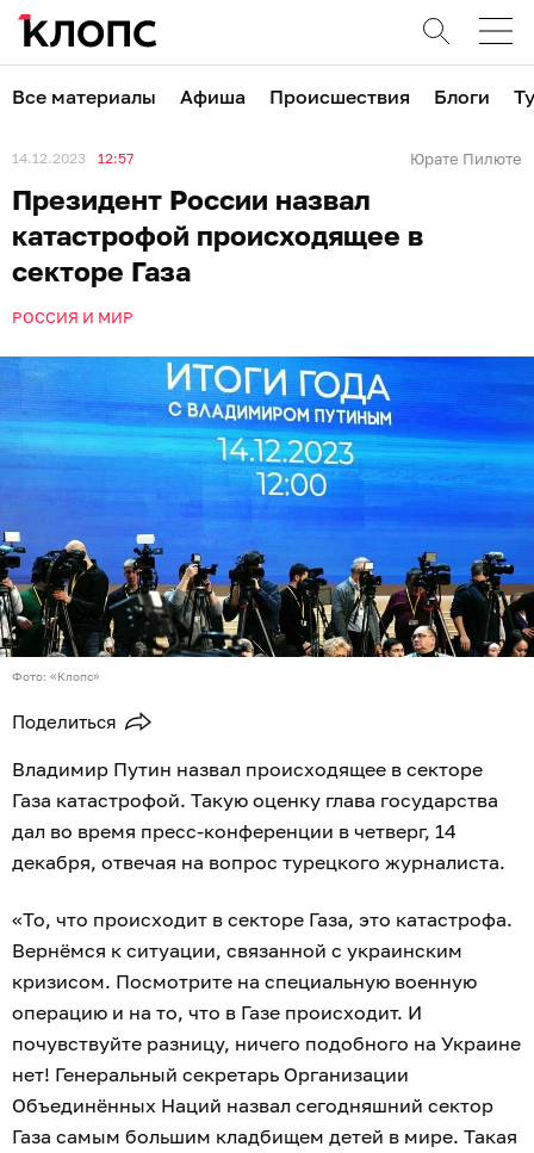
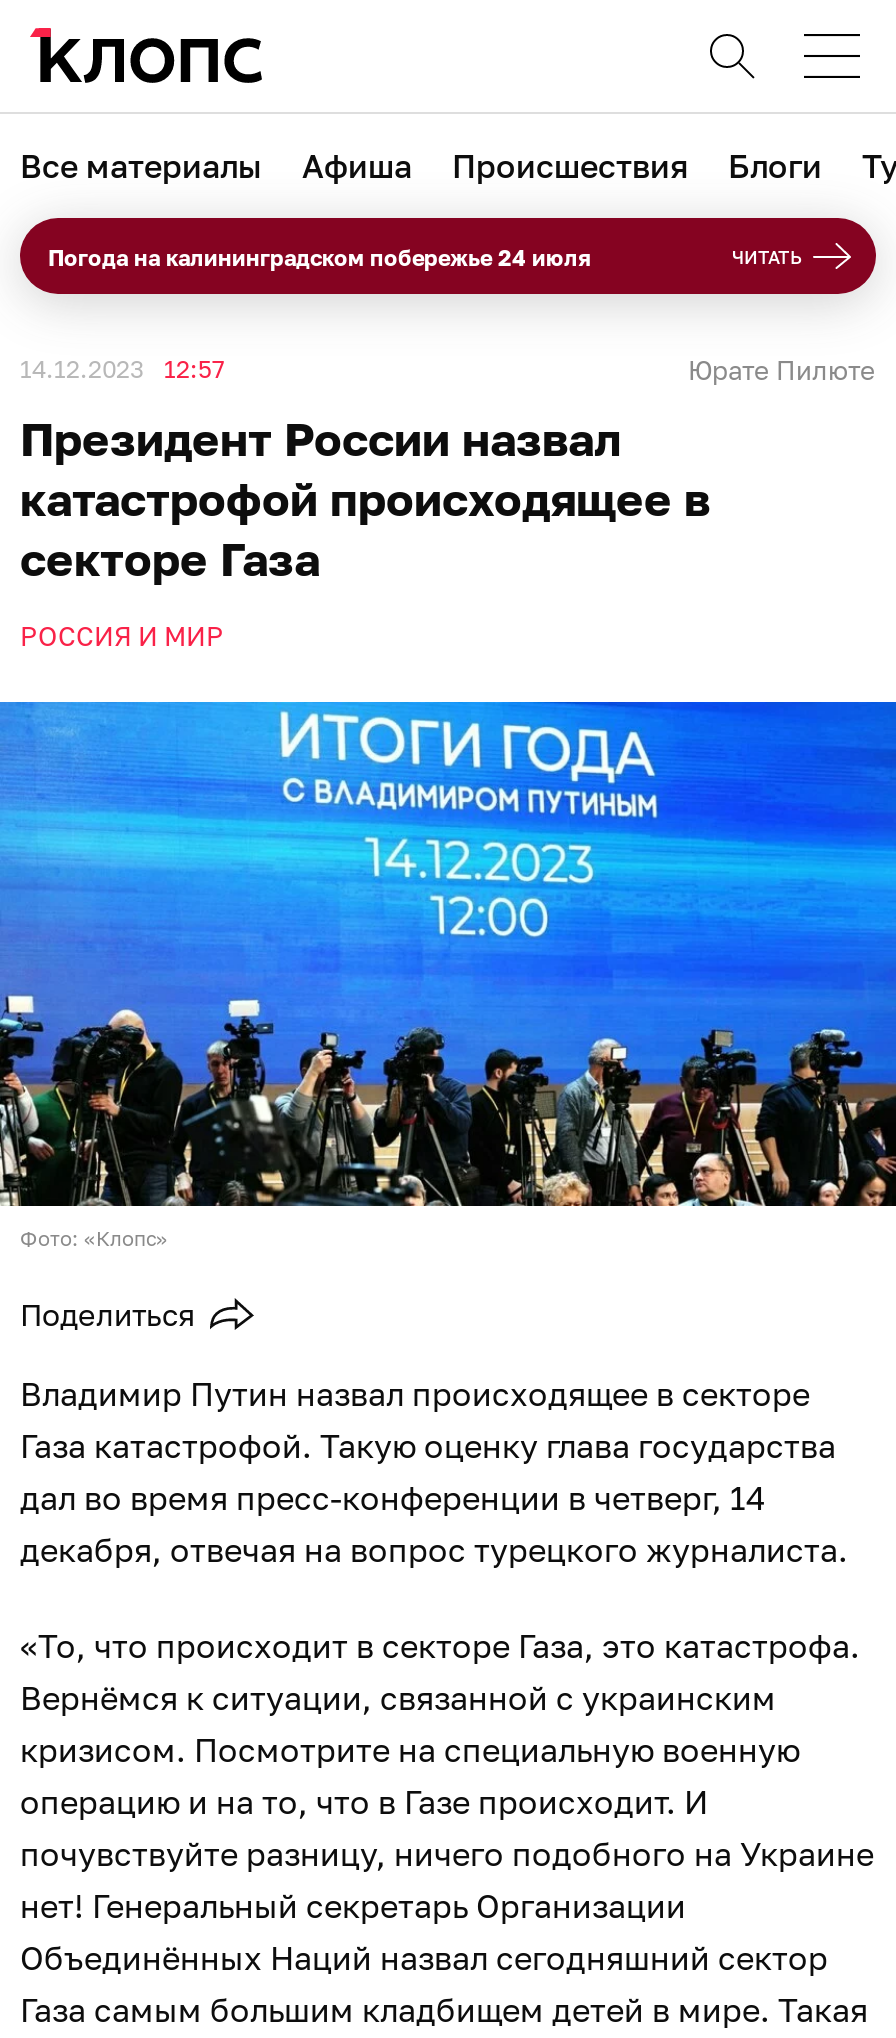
none -> [48,243,802,269] Погода на калининградском побережье 24 июля | ЧИТАТЬ

